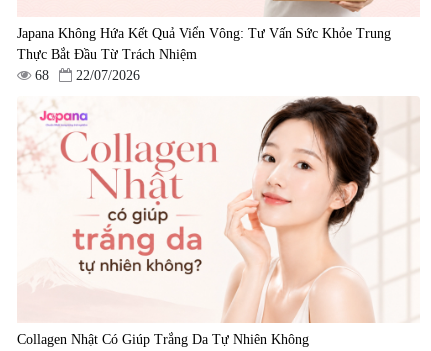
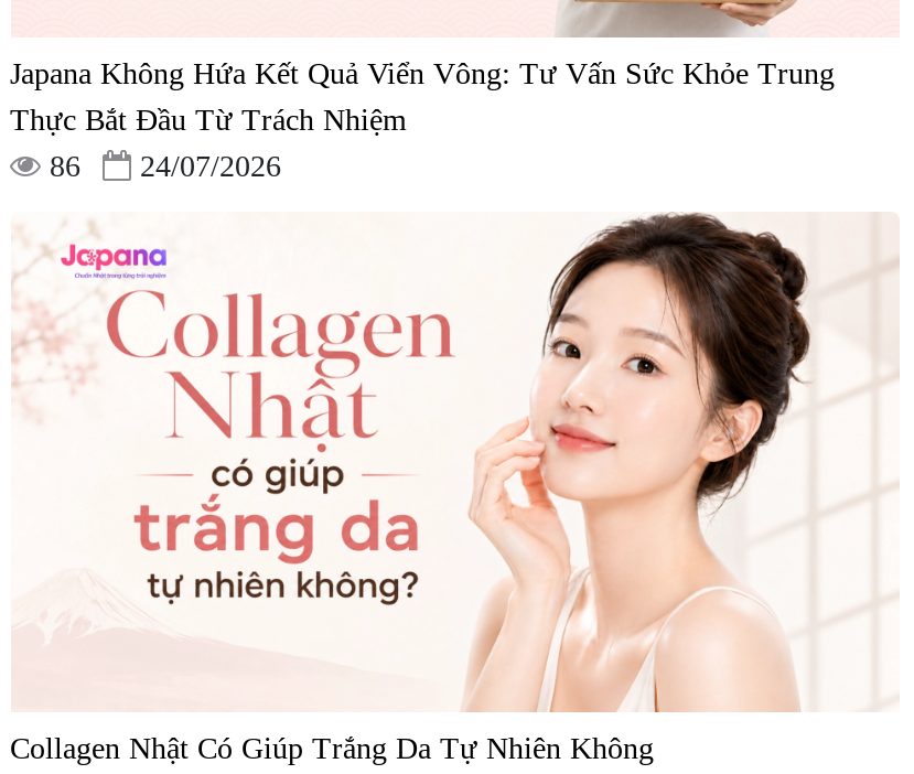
[30,68,48,83] 68 -> [41,150,80,183] 86
[71,68,139,83] 22/07/2026 -> [131,150,281,183] 24/07/2026

